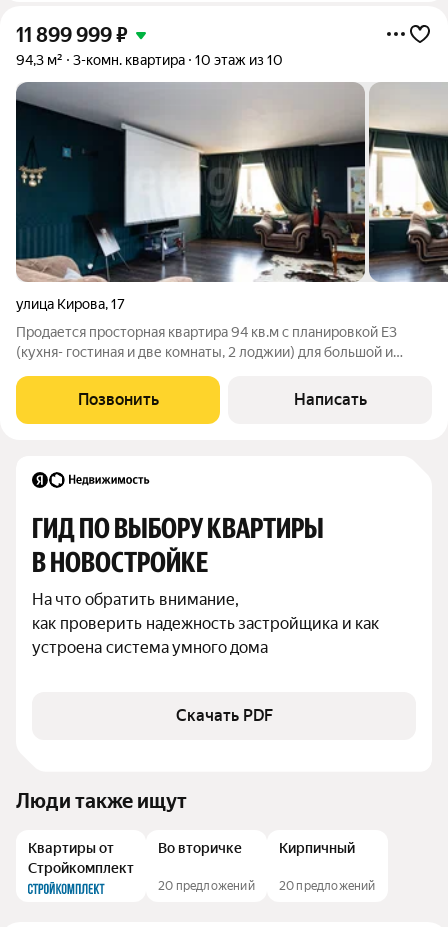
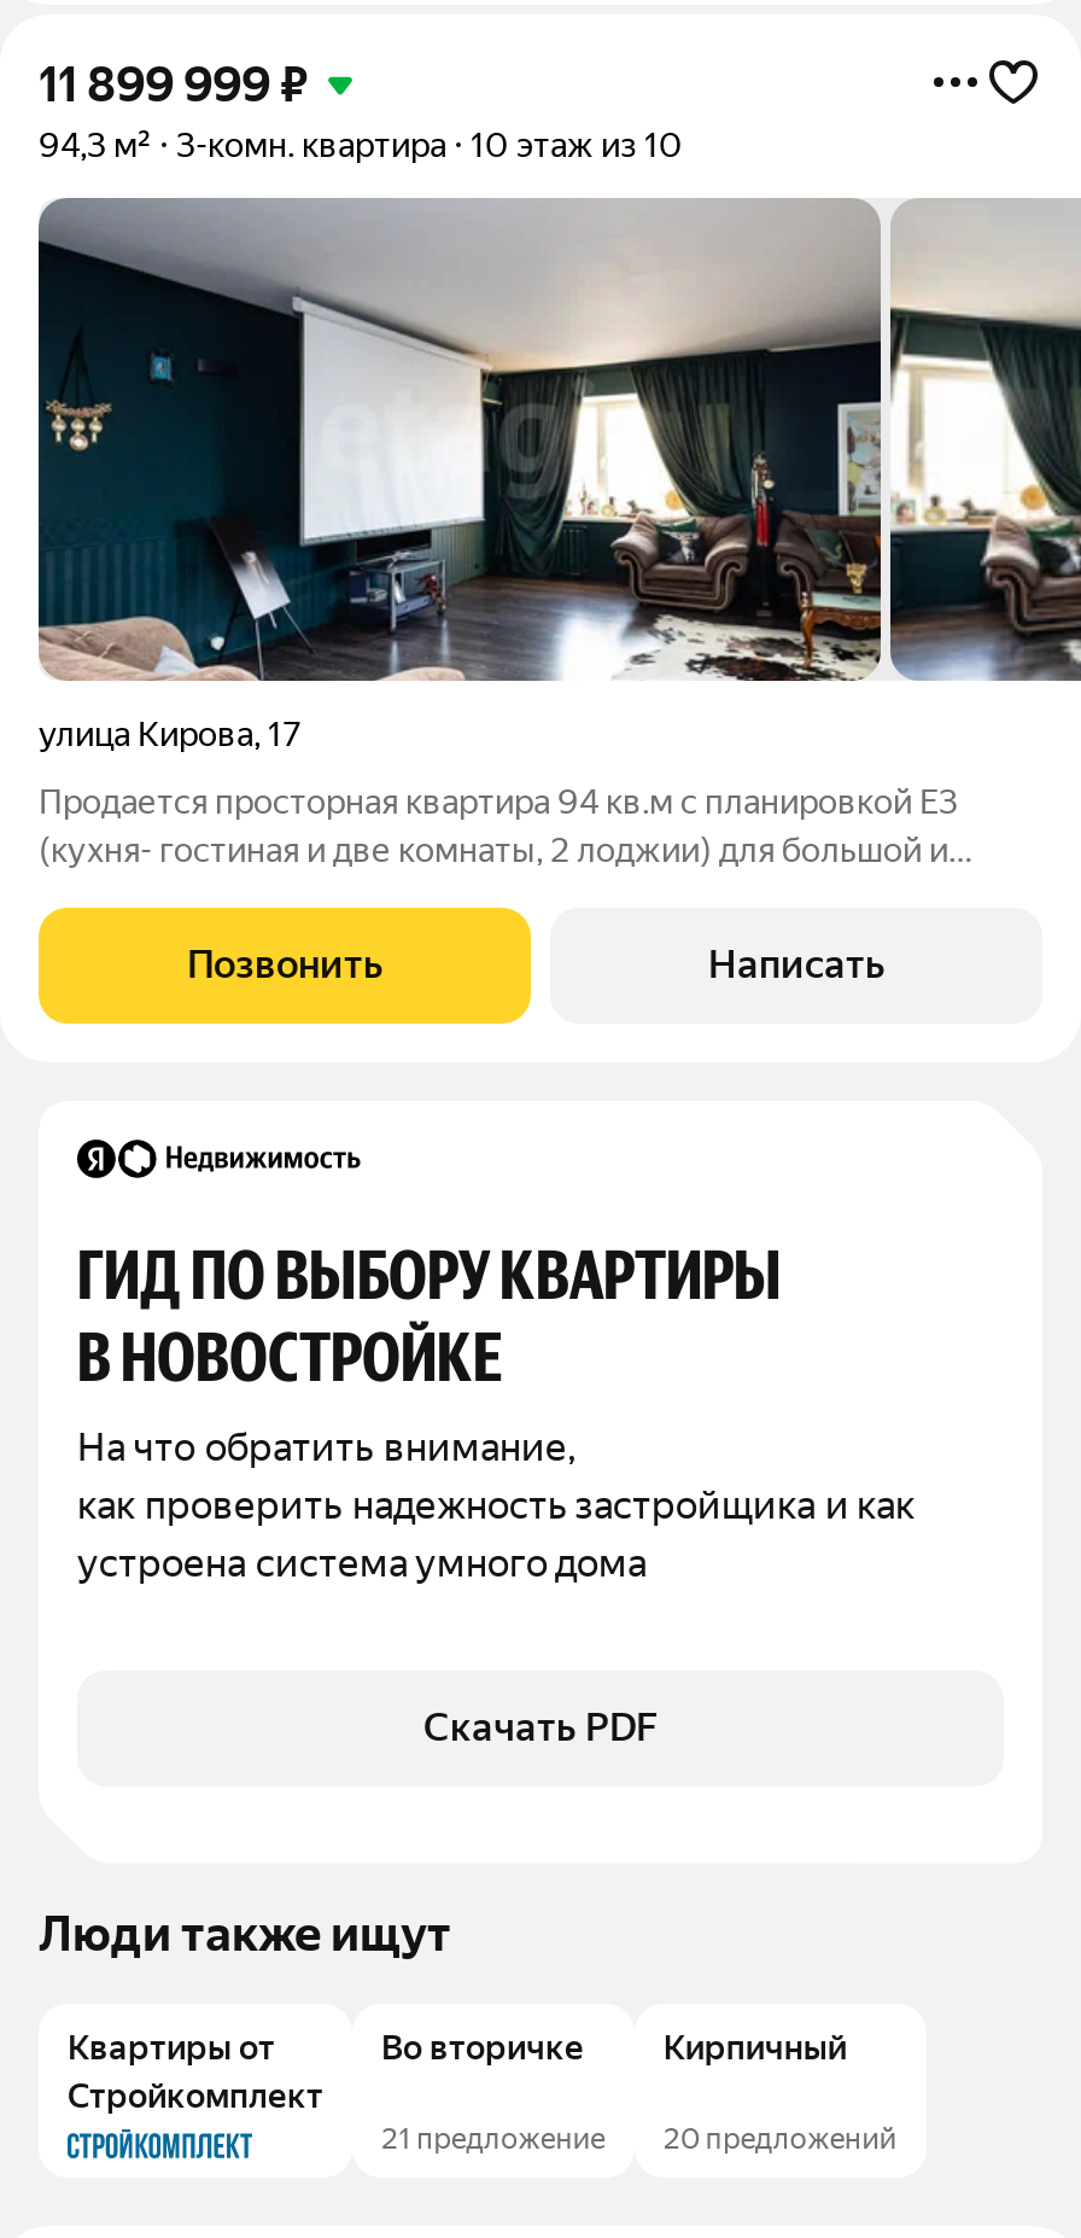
[158,879,376,893] 20 предложений 20 предложений -> [381,2122,897,2155] 21 предложение 20 предложений

